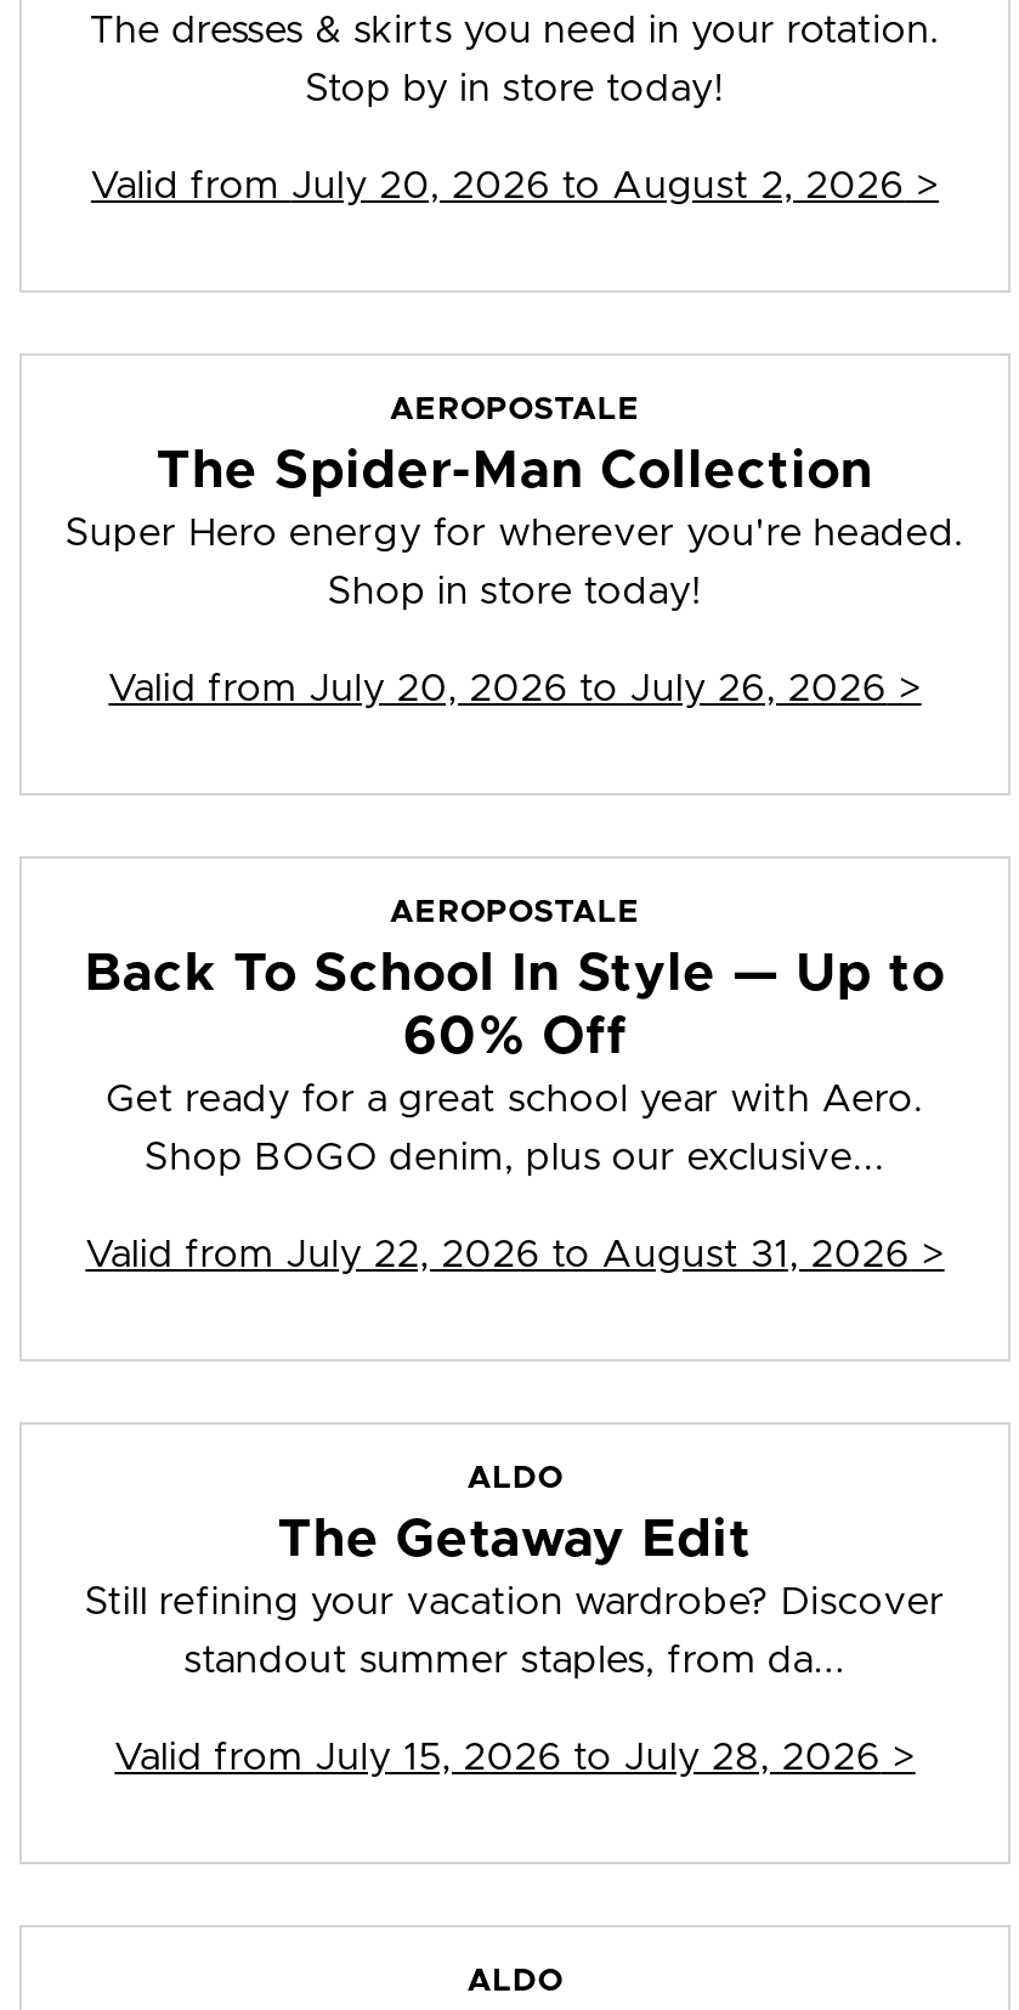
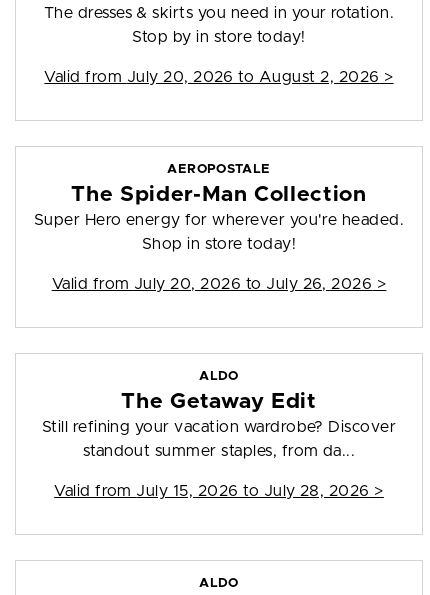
[85,898,945,1274] AEROPOSTALE | Back To School In Style — Up to | 60% Off | Get ready for a great school year with Aero. | Shop BOGO denim, plus our exclusive... | Valid from July 22, 2026 to August 31, 2026 > -> none

